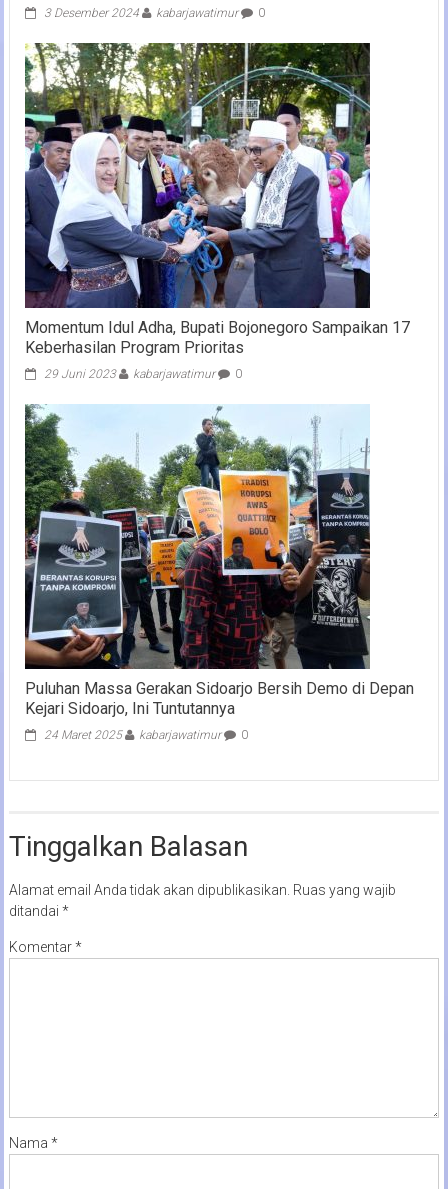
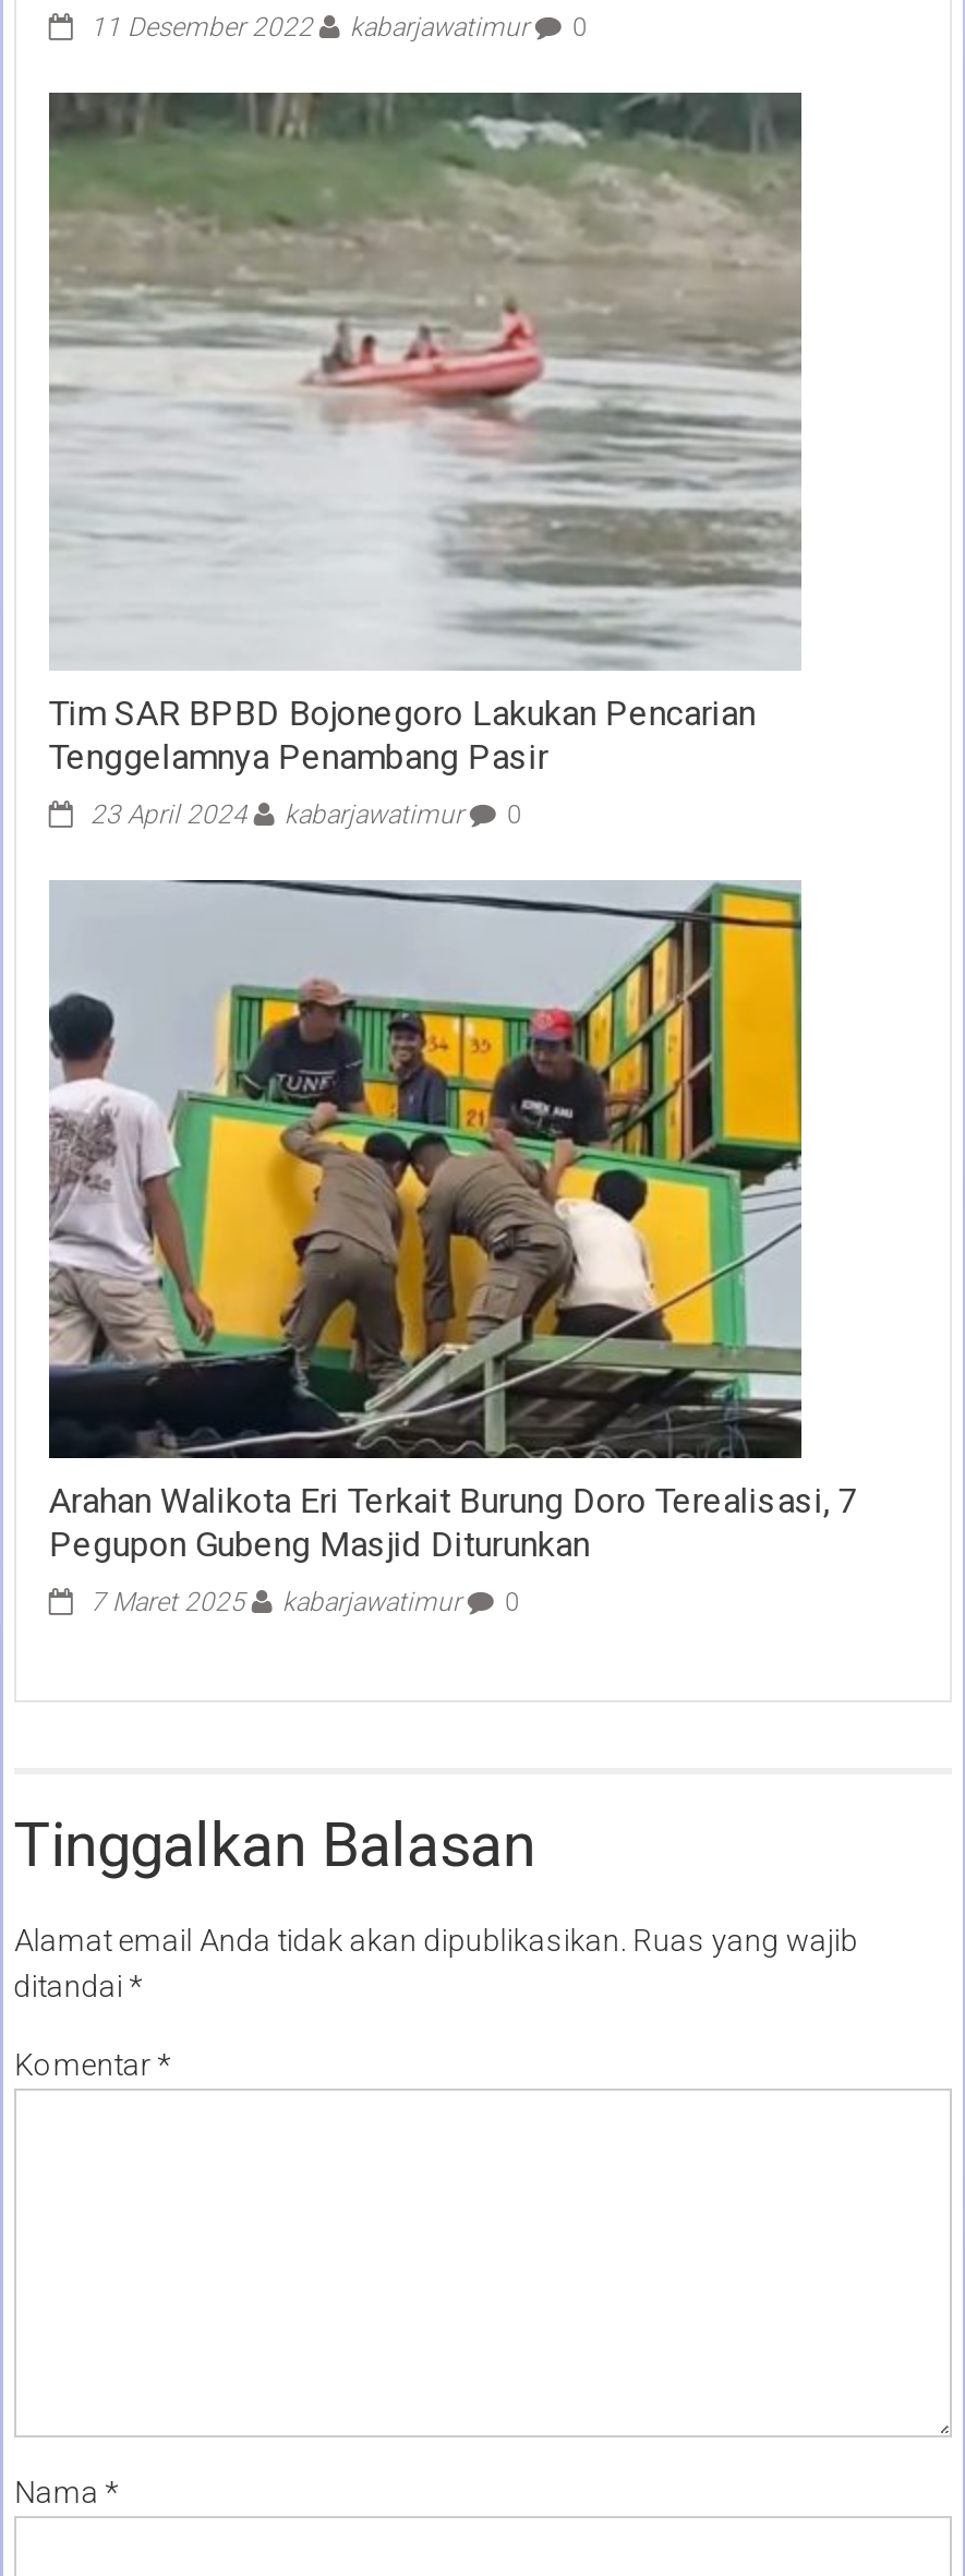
[44,6,265,20] 3 Desember 2024 kabarjawatimur 0 -> [90,12,588,43] 11 Desember 2022 kabarjawatimur 0
[24,42,410,357] [image] | Momentum Idul Adha, Bupati Bojonegoro Sampaikan 17 | Keberhasilan Program Prioritas -> [47,91,804,778] [image] | Tim SAR BPBD Bojonegoro Lakukan Pencarian | Tenggelamnya Penambang Pasir
[44,367,242,381] 29 Juni 2023 kabarjawatimur 0 -> [90,799,522,830] 23 April 2024 kabarjawatimur 0
[24,404,414,718] [image] | Puluhan Massa Gerakan Sidoarjo Bersih Demo di Depan | Kejari Sidoarjo, Ini Tuntutannya -> [47,878,858,1565] [image] | Arahan Walikota Eri Terkait Burung Doro Terealisasi, 7 | Pegupon Gubeng Masjid Diturunkan
[44,728,248,742] 24 Maret 2025 kabarjawatimur 0 -> [90,1587,520,1617] 7 Maret 2025 kabarjawatimur 0

